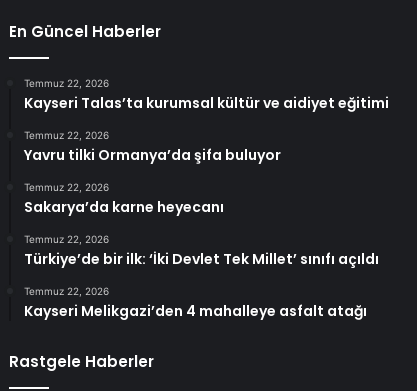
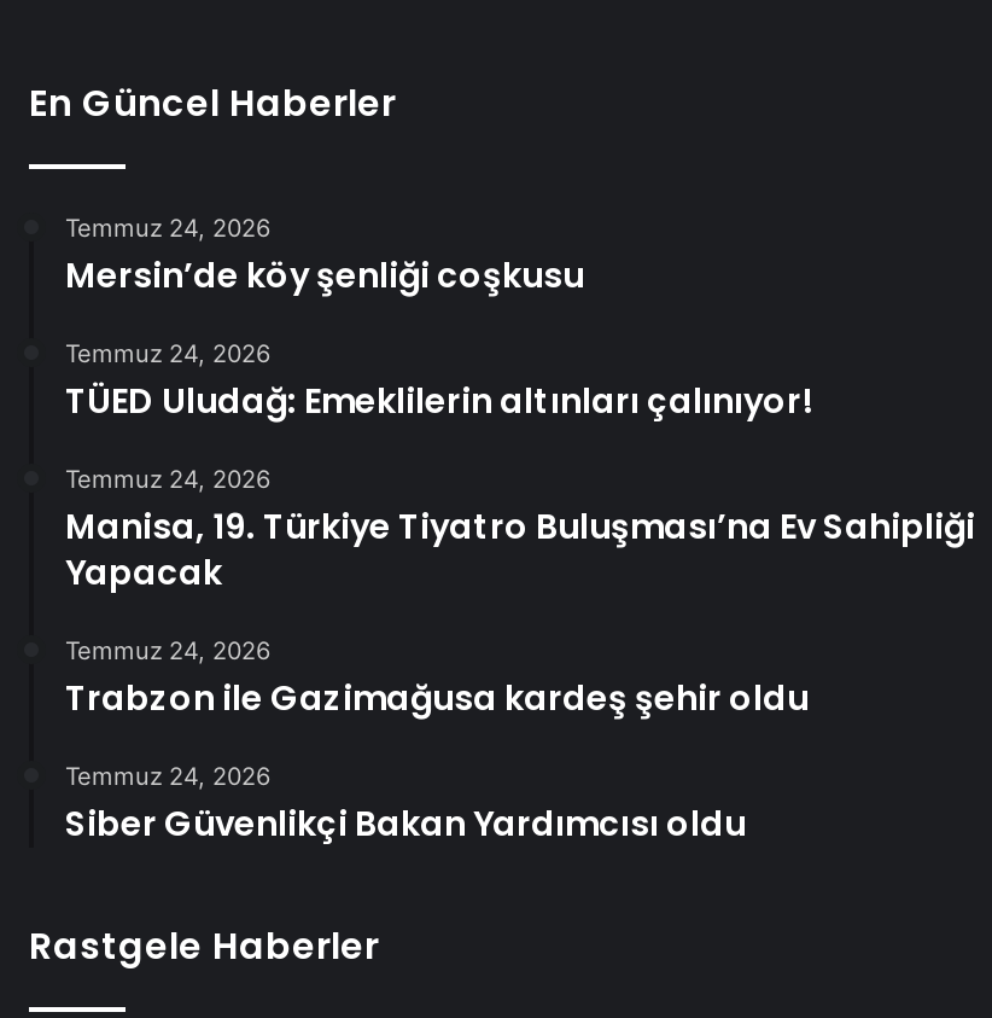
[24,77,389,113] Temmuz 22, 2026 | Kayseri Talas’ta kurumsal kültür ve aidiyet eğitimi -> [65,213,584,300] Temmuz 24, 2026 | Mersin’de köy şenliği coşkusu
[24,129,281,165] Temmuz 22, 2026 | Yavru tilki Ormanya’da şifa buluyor -> [65,338,811,425] Temmuz 24, 2026 | TÜED Uludağ: Emeklilerin altınları çalınıyor!
[24,181,224,217] Temmuz 22, 2026 | Sakarya’da karne heyecanı -> [65,464,975,597] Temmuz 24, 2026 | Manisa, 19. Türkiye Tiyatro Buluşması’na Ev Sahipliği | Yapacak
[24,233,379,269] Temmuz 22, 2026 | Türkiye’de bir ilk: ‘İki Devlet Tek Millet’ sınıfı açıldı -> [65,635,809,722] Temmuz 24, 2026 | Trabzon ile Gazimağusa kardeş şehir oldu
[24,285,367,321] Temmuz 22, 2026 | Kayseri Melikgazi’den 4 mahalleye asfalt atağı -> [65,761,746,848] Temmuz 24, 2026 | Siber Güvenlikçi Bakan Yardımcısı oldu

